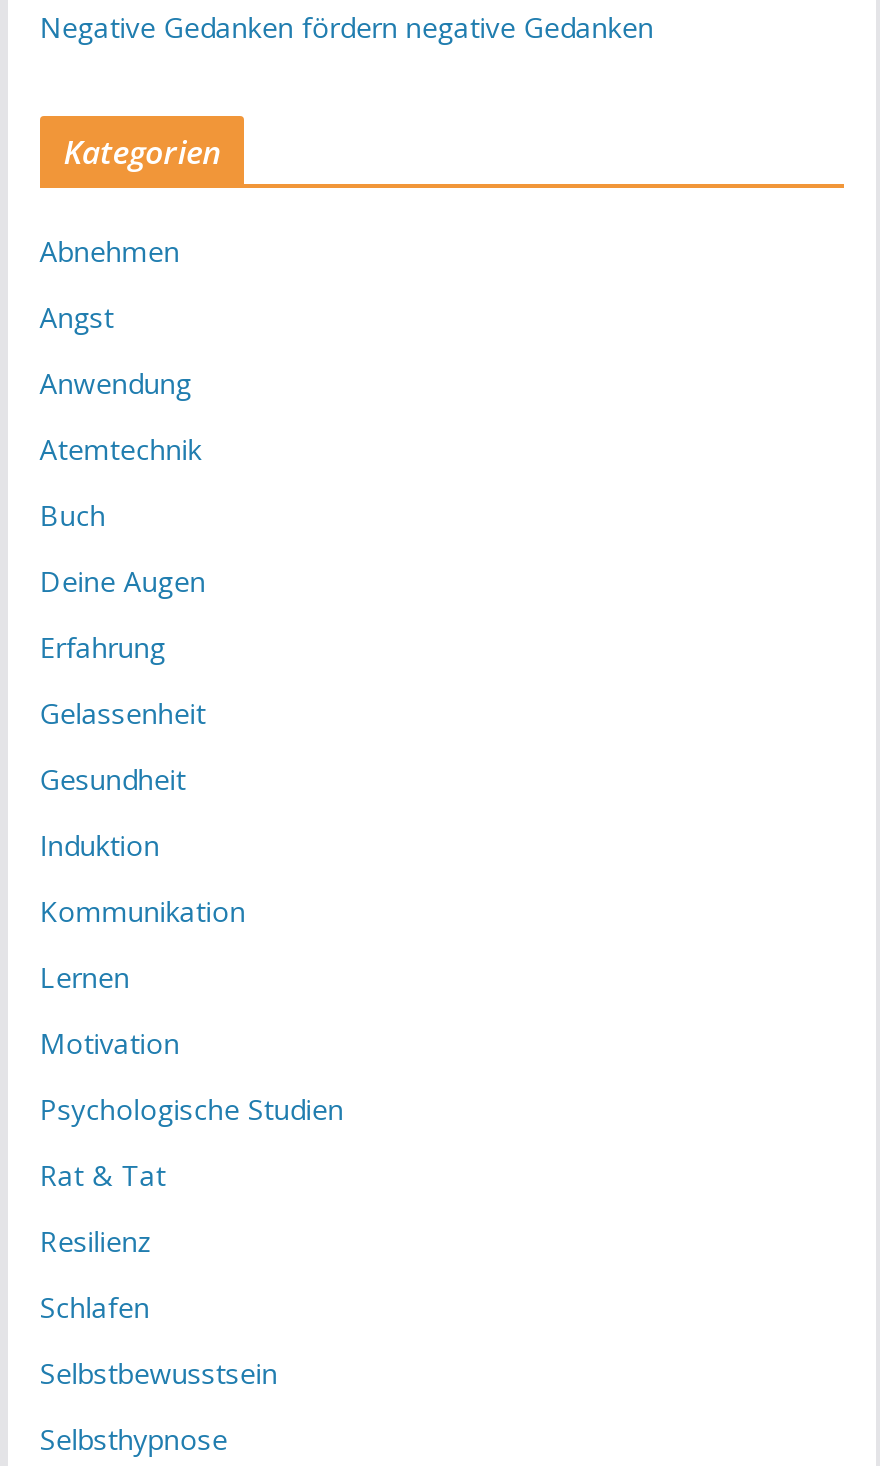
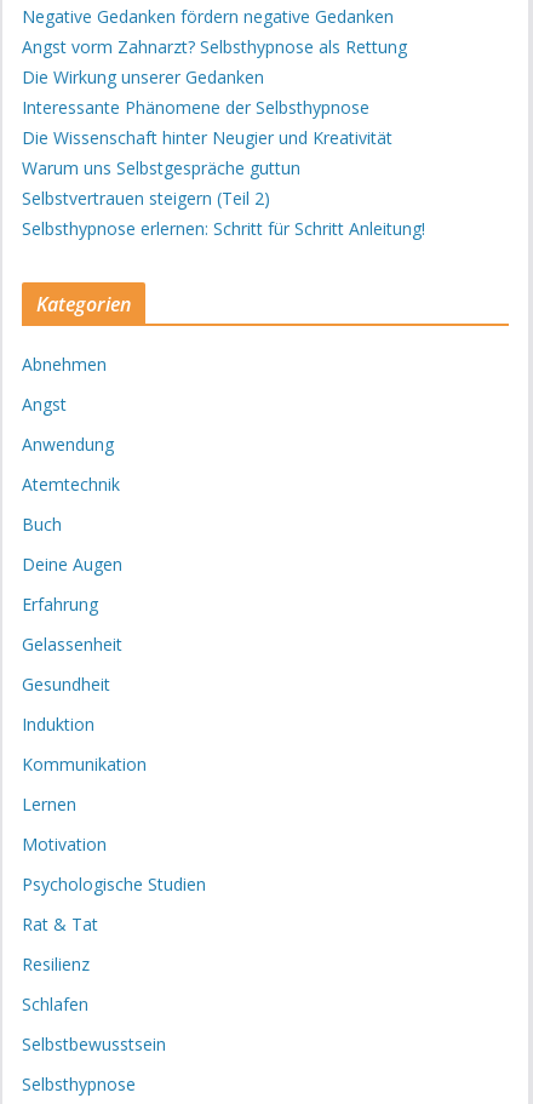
none -> [21,35,425,239] Angst vorm Zahnarzt? Selbsthypnose als Rettung | Die Wirkung unserer Gedanken | Interessante Phänomene der Selbsthypnose | Die Wissenschaft hinter Neugier und Kreativität | Warum uns Selbstgespräche guttun | Selbstvertrauen steigern (Teil 2) | Selbsthypnose erlernen: Schritt für Schritt Anleitung!

